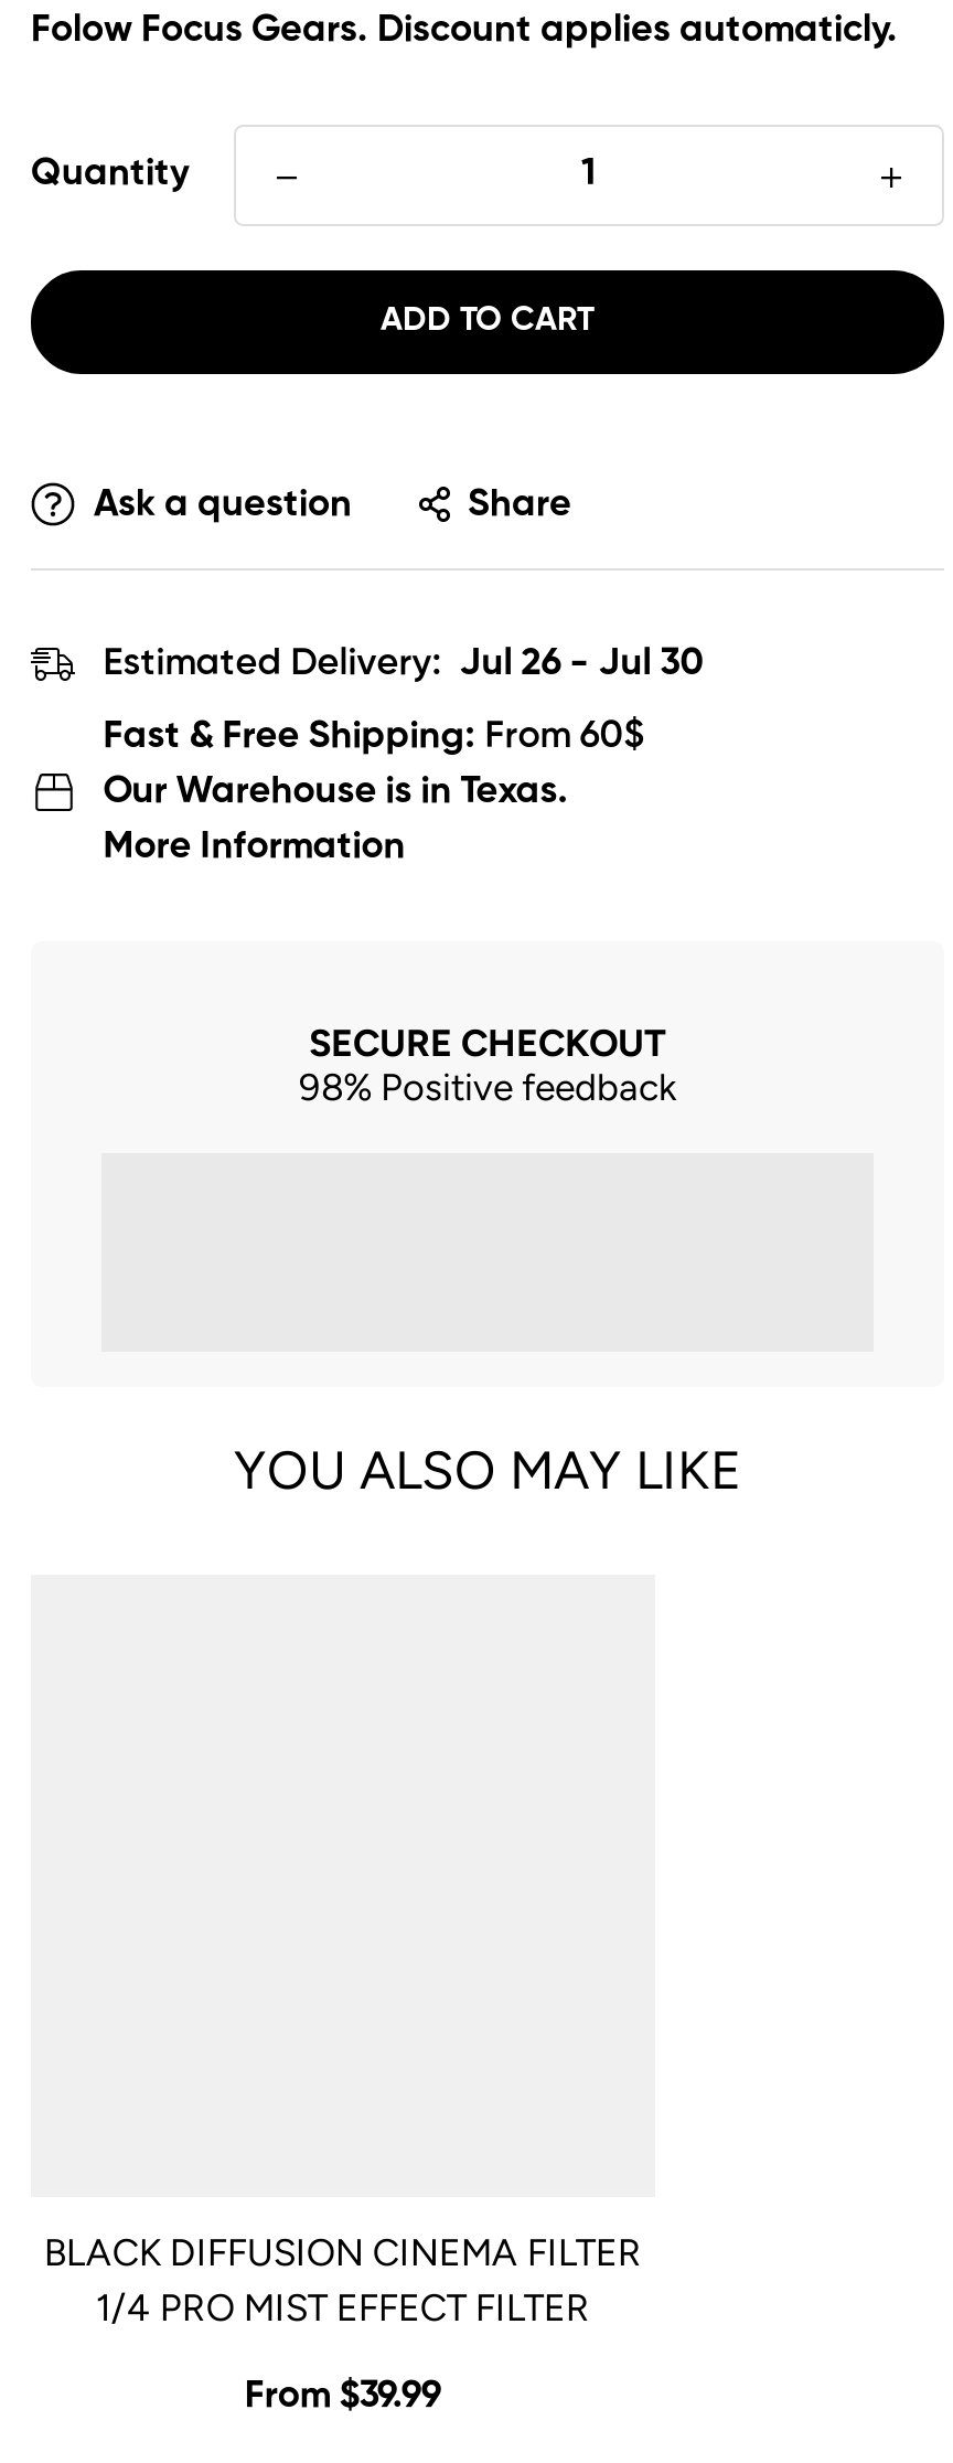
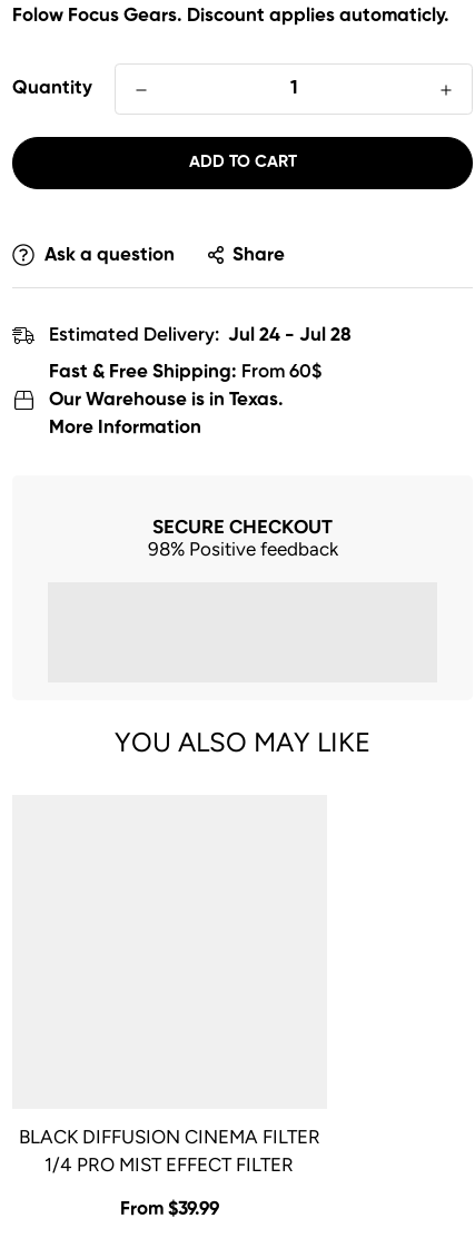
[103,645,704,683] Estimated Delivery: Jul 26 - Jul 30 -> [49,326,352,345] Estimated Delivery: Jul 24 - Jul 28

